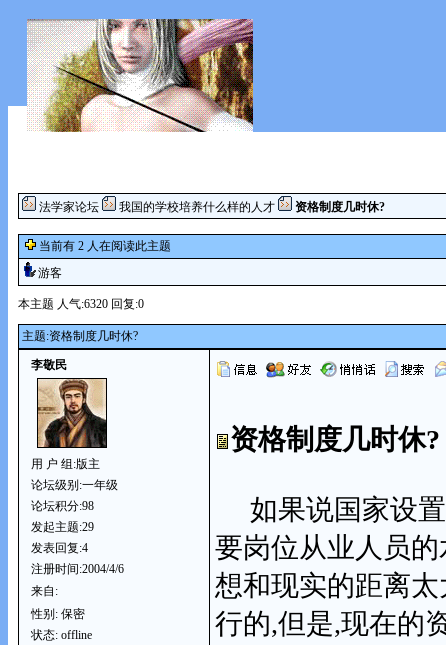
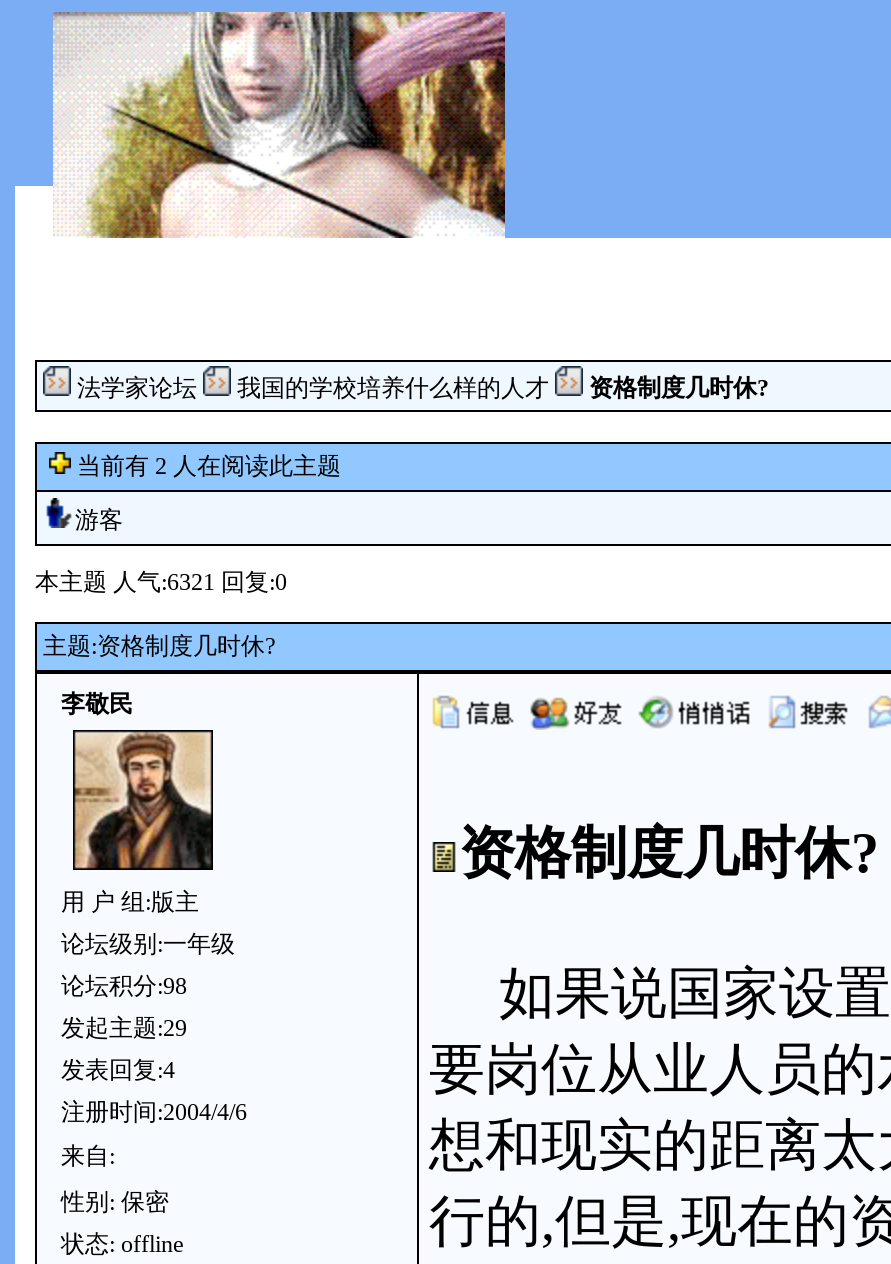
[18,297,144,311] 本主题 人气:6320 回复:0 -> [35,568,287,596] 本主题 人气:6321 回复:0

